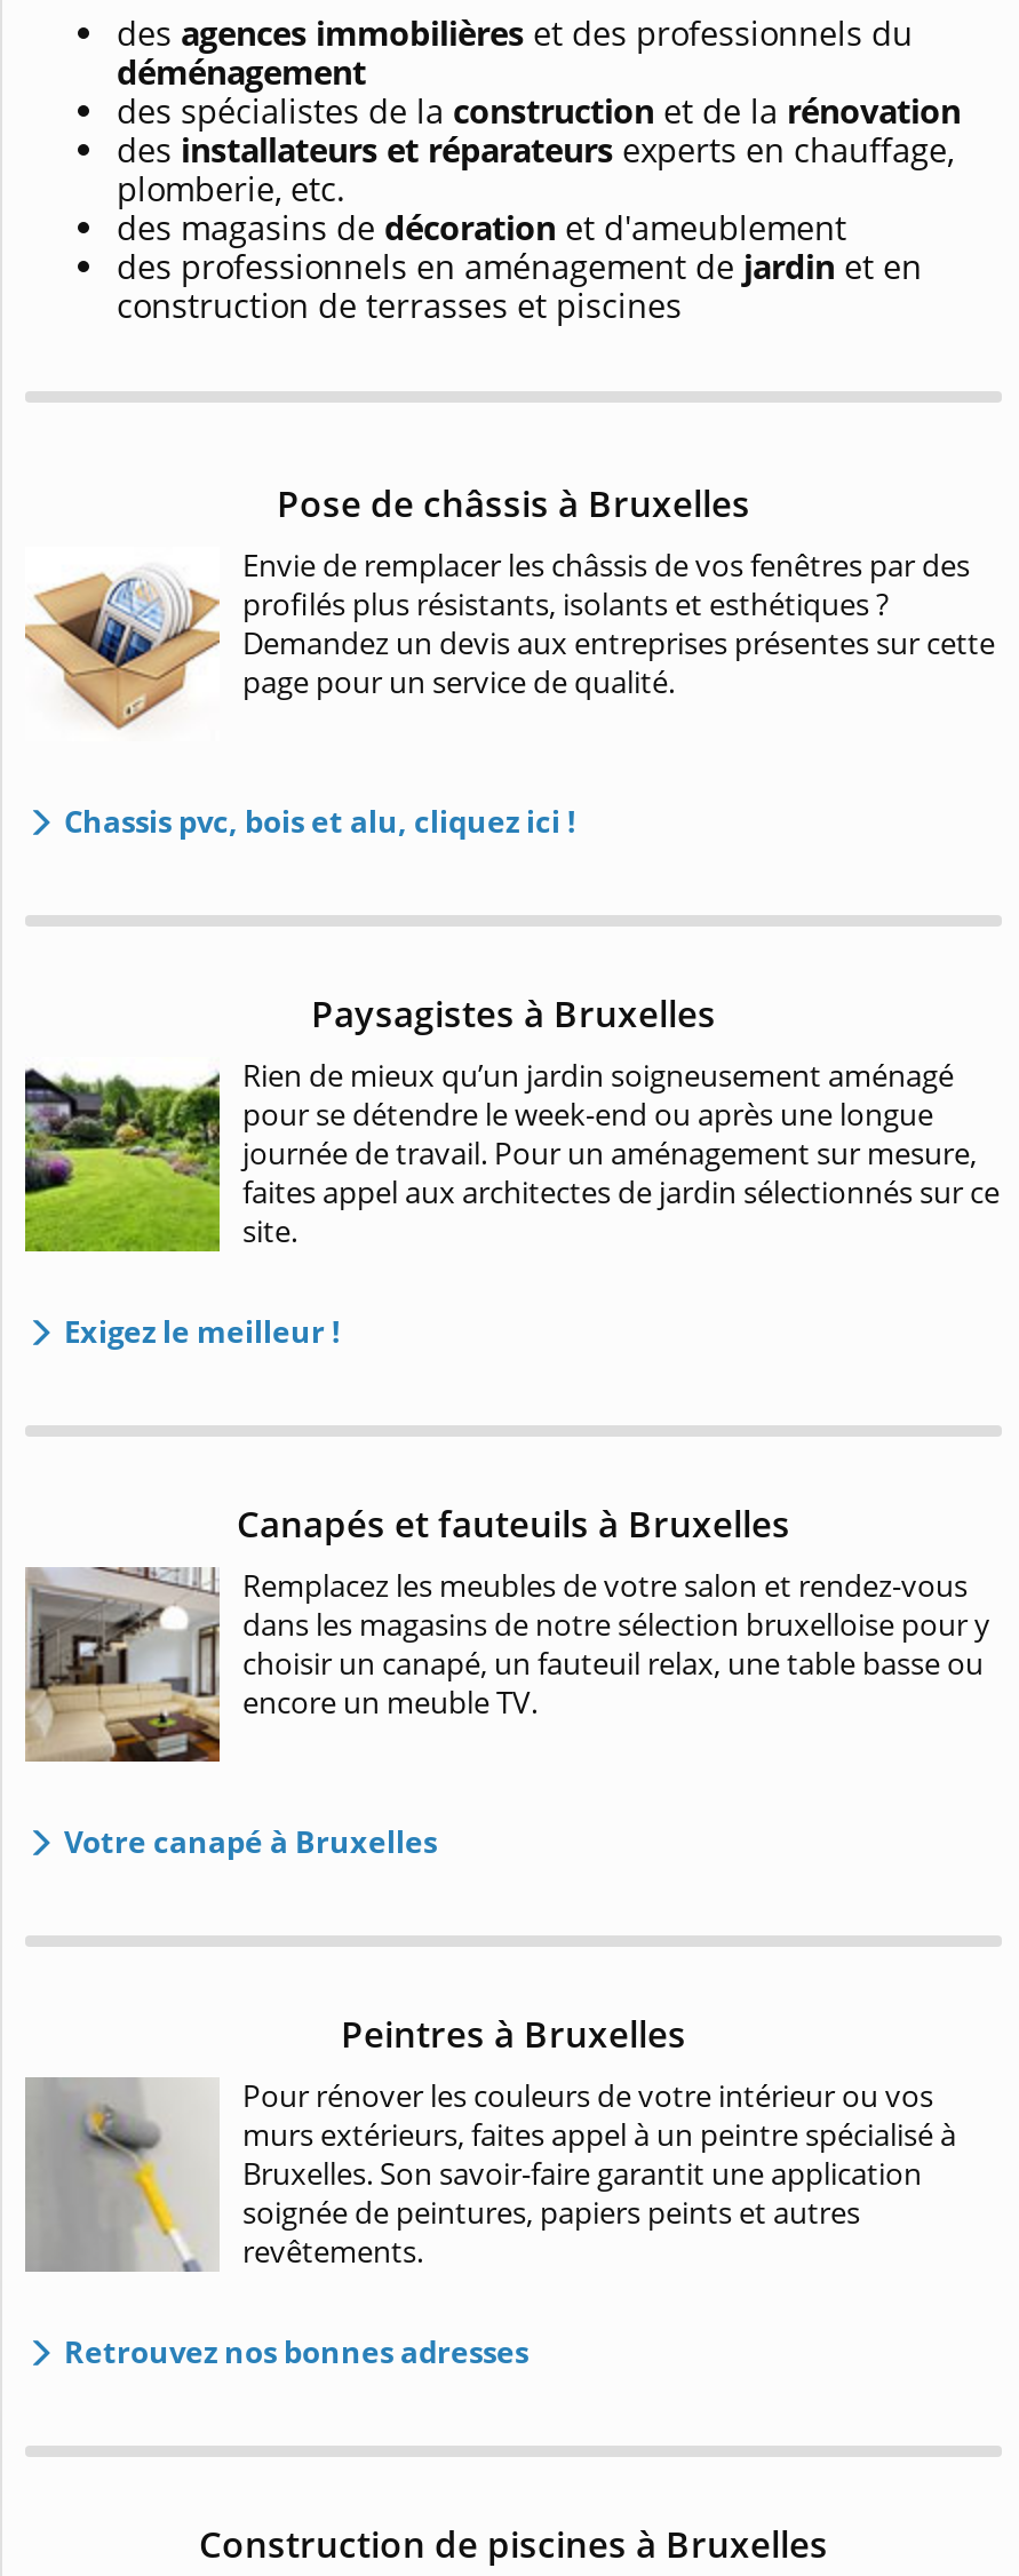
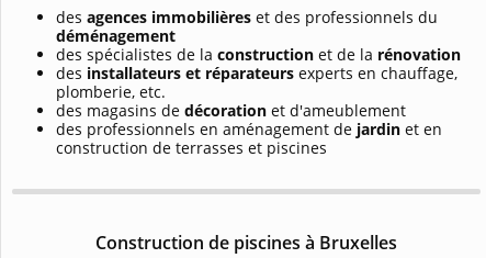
[23,477,995,841] [image] | Pose de châssis à Bruxelles | Envie de remplacer les châssis de vos fenêtres par des | profilés plus résistants, isolants et esthétiques ? | Demandez un devis aux entreprises présentes sur cette | page pour un service de qualité. | Chassis pvc, bois et alu, cliquez ici ! -> none
[23,987,1000,1351] [image] | Paysagistes à Bruxelles | Rien de mieux qu’un jardin soigneusement aménagé | pour se détendre le week-end ou après une longue | journée de travail. Pour un aménagement sur mesure, | faites appel aux architectes de jardin sélectionnés sur ce | site. | Exigez le meilleur ! -> none
[23,1497,990,1861] [image] | Canapés et fauteuils à Bruxelles | Remplacez les meubles de votre salon et rendez-vous | dans les magasins de notre sélection bruxelloise pour y | choisir un canapé, un fauteuil relax, une table basse ou | encore un meuble TV. | Votre canapé à Bruxelles -> none
[23,2007,956,2371] [image] | Peintres à Bruxelles | Pour rénover les couleurs de votre intérieur ou vos | murs extérieurs, faites appel à un peintre spécialisé à | Bruxelles. Son savoir-faire garantit une application | soignée de peintures, papiers peints et autres | revêtements. | Retrouvez nos bonnes adresses -> none

